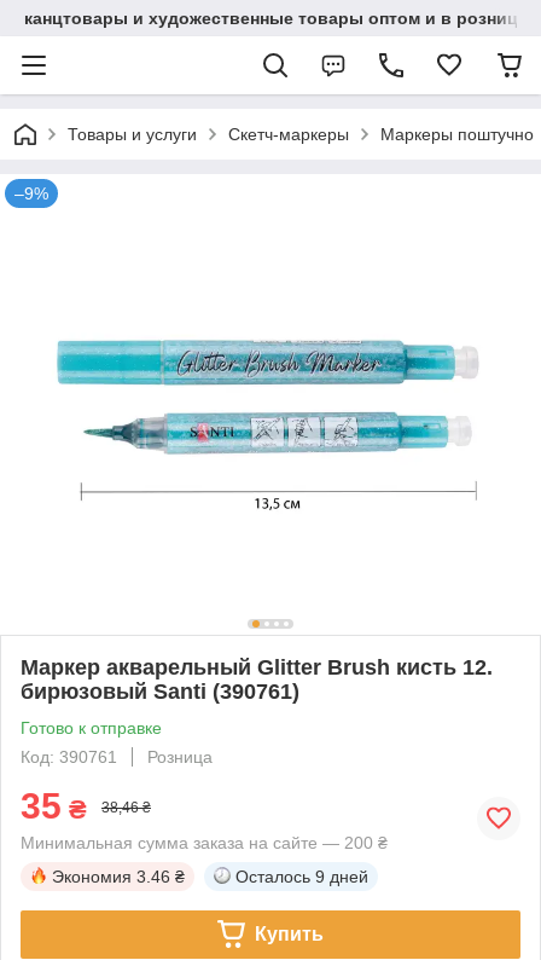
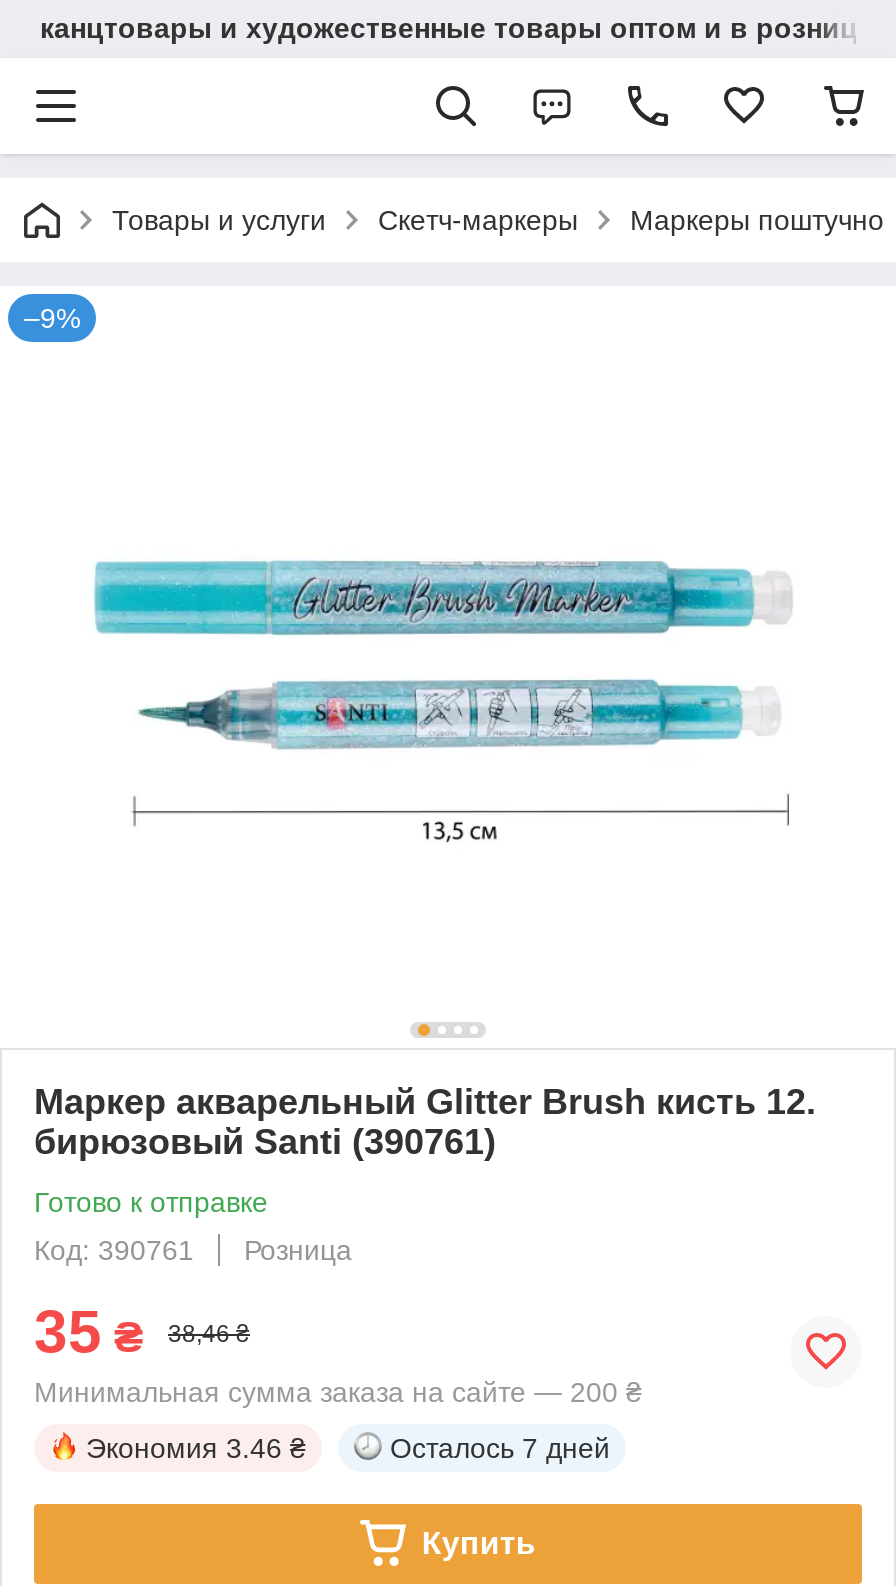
[235,867,368,886] Осталось 9 дней -> [390,1432,610,1464] Осталось 7 дней

